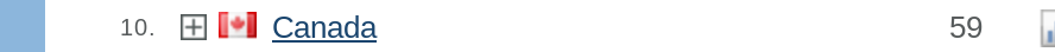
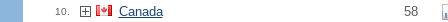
[949,9,983,45] 59 -> [403,4,417,19] 58

